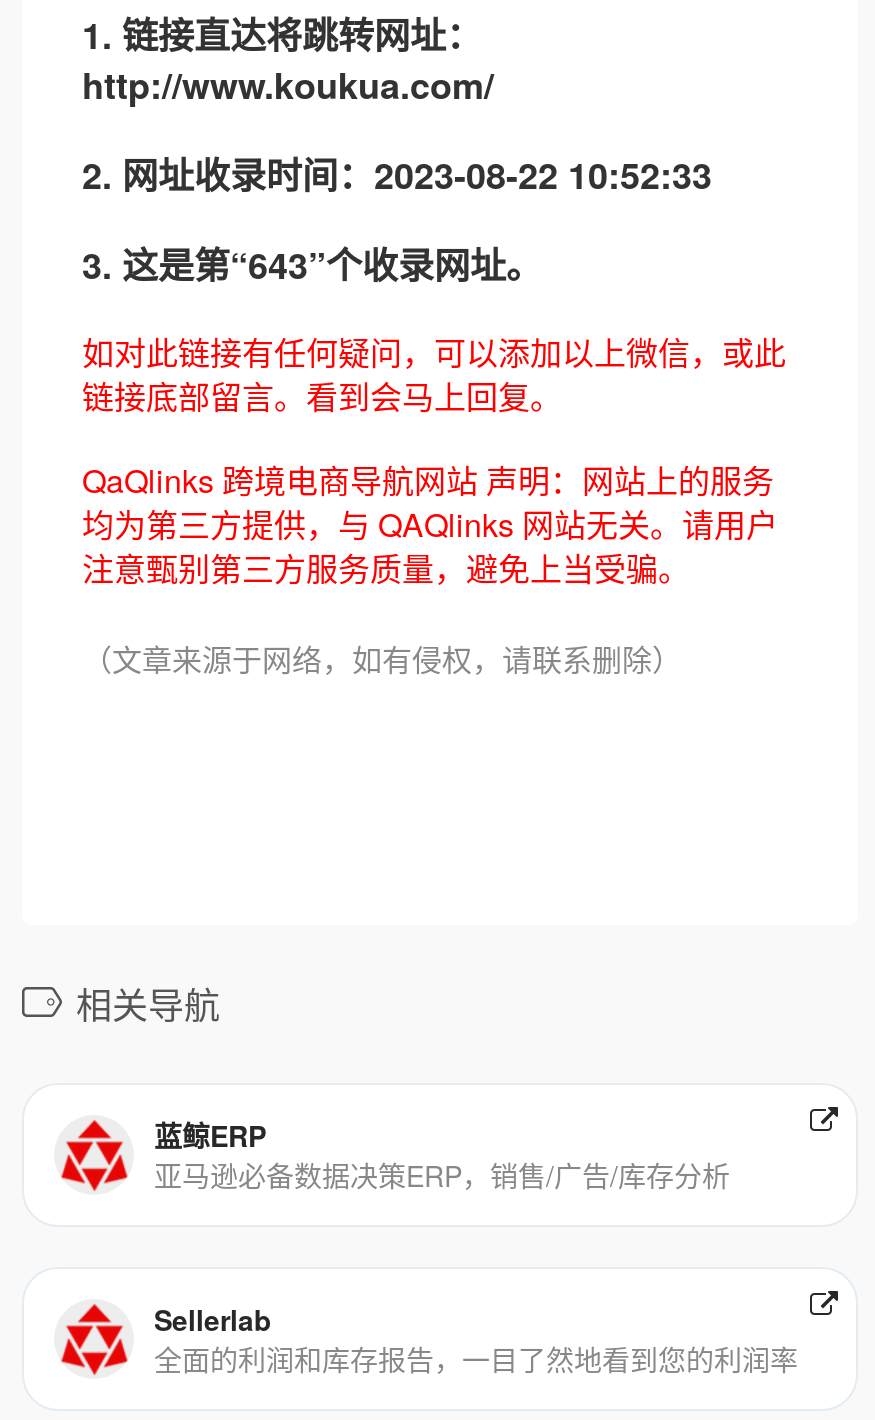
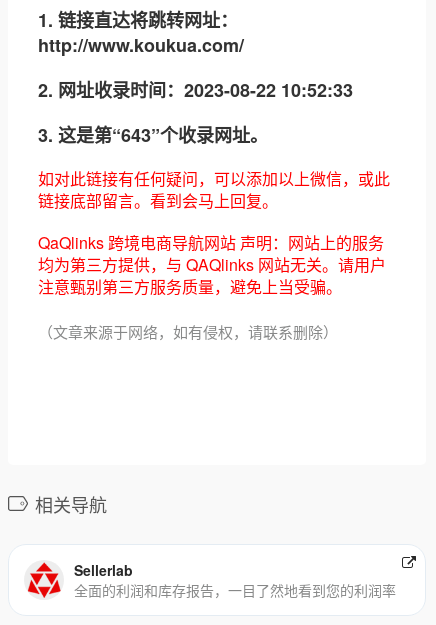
[154,1115,730,1195] 蓝鲸ERP | 亚马逊必备数据决策ERP，销售/广告/库存分析 -> none

